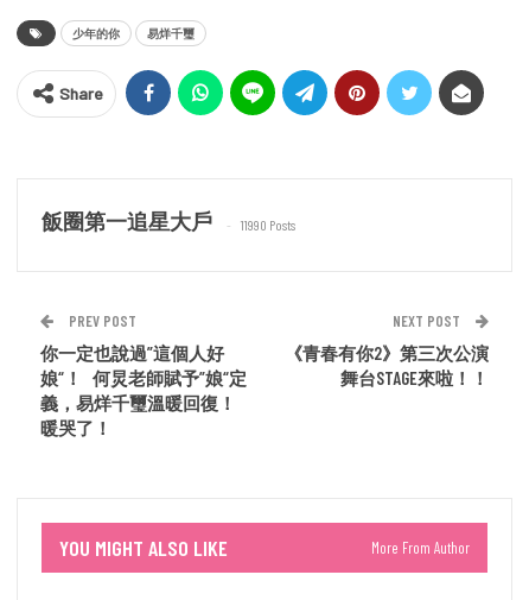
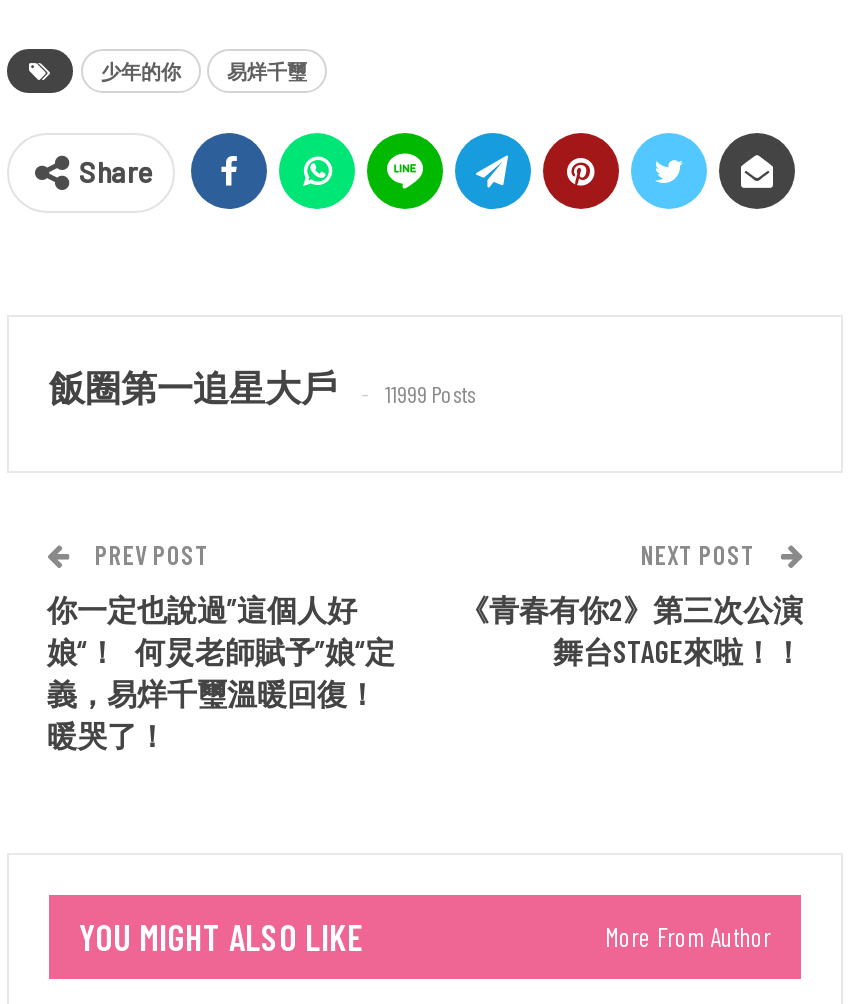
[42,208,295,234] 飯圈第一追星大戶 11990 Posts -> [49,366,475,410] 飯圈第一追星大戶 11999 Posts

